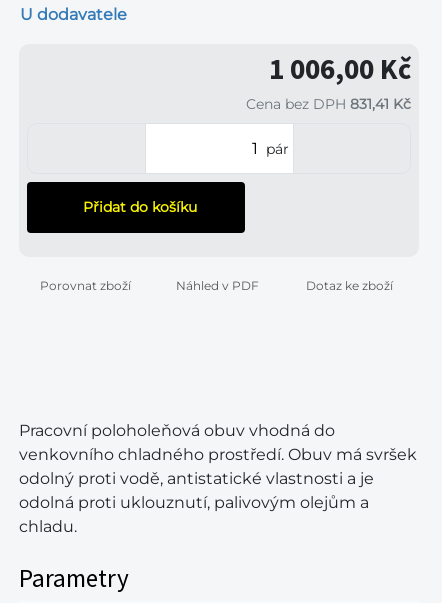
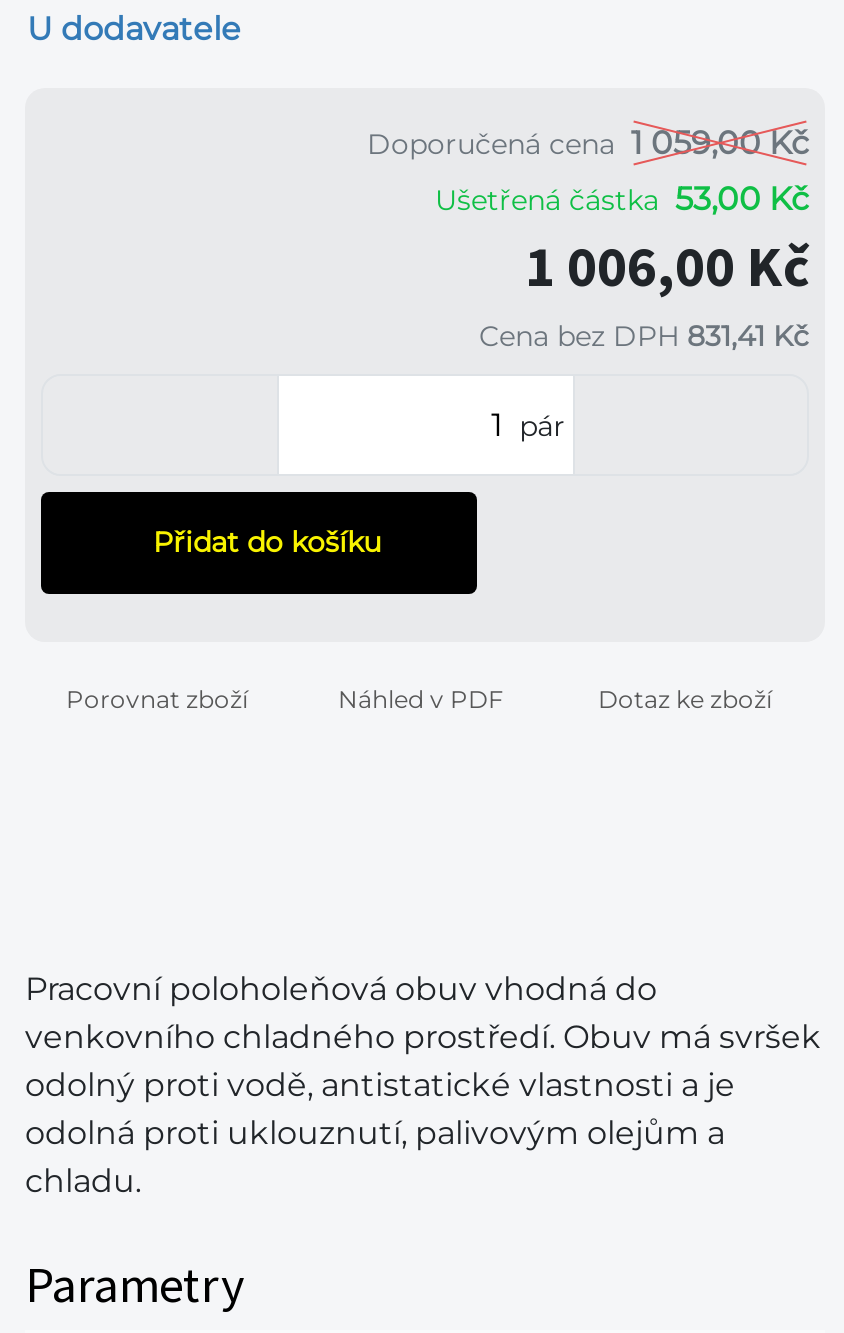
none -> [367,123,809,217] Doporučená cena 1 059,00 Kč | Ušetřená částka 53,00 Kč

